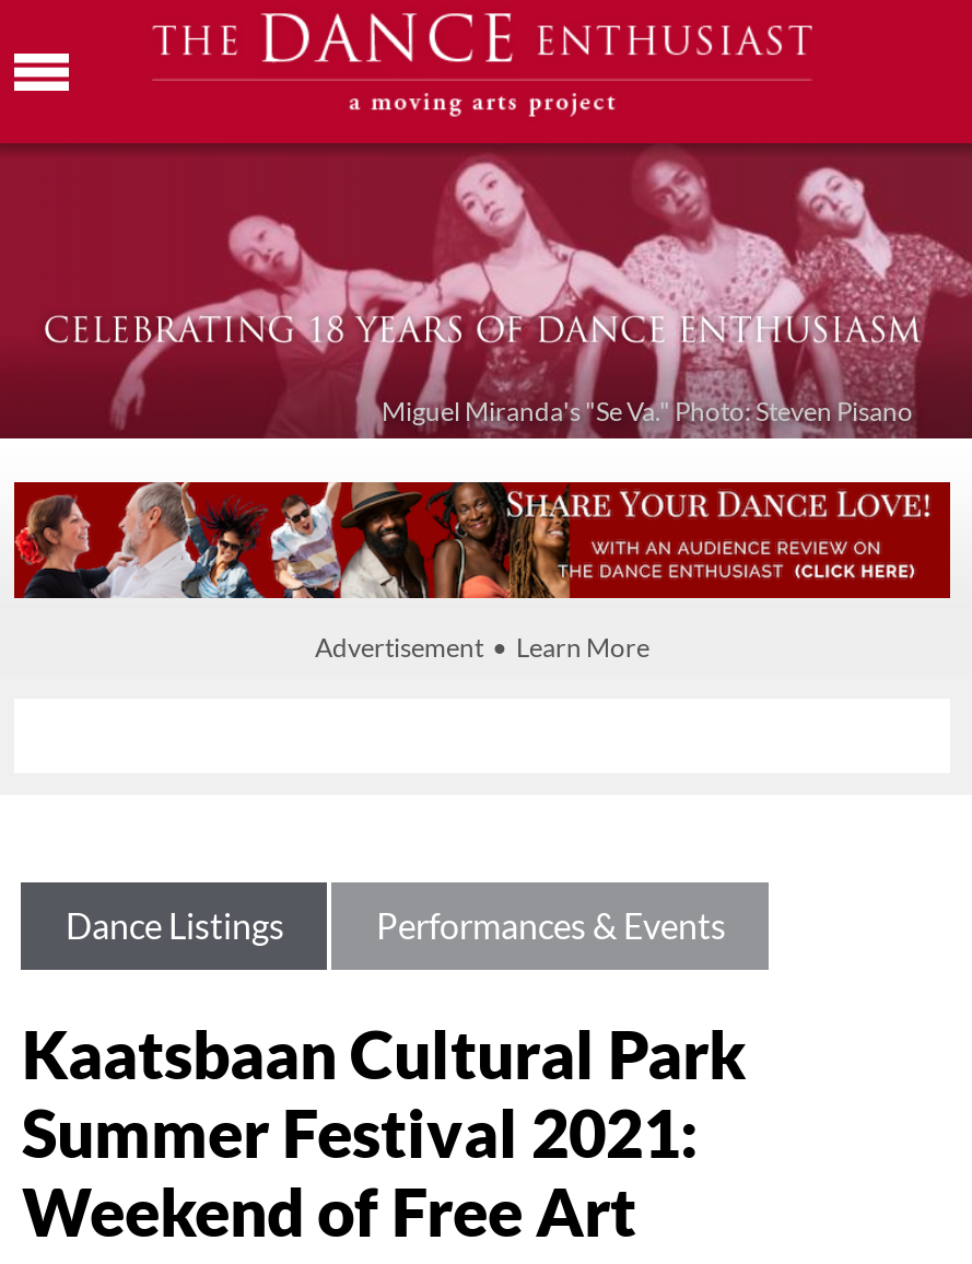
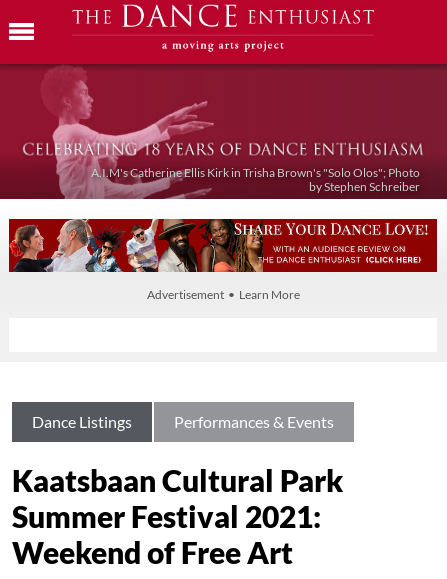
[110,159,965,438] [image] | Miguel Miranda's "Se Va." Photo: Steven Pisano -> [52,72,444,199] [image] | A.I.M's Catherine Ellis Kirk in Trisha Brown's "Solo Olos"; Photo | by Stephen Schreiber

